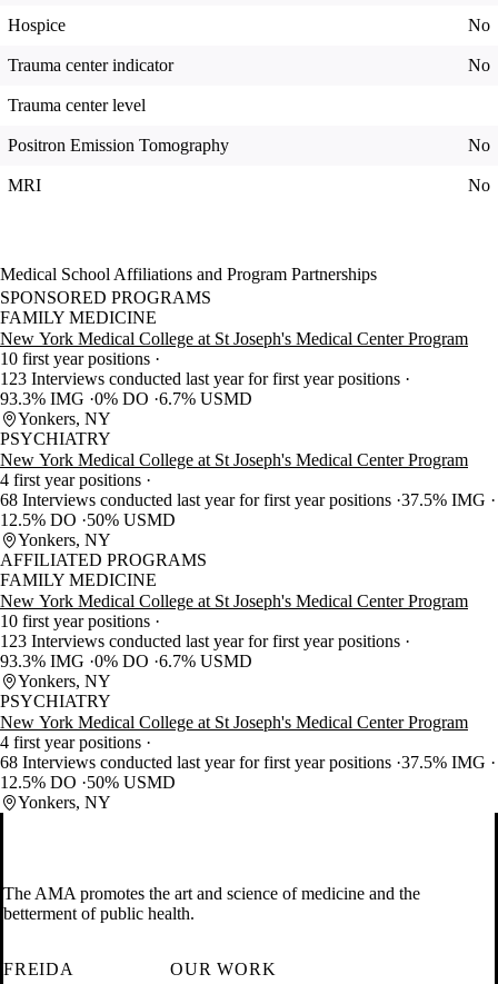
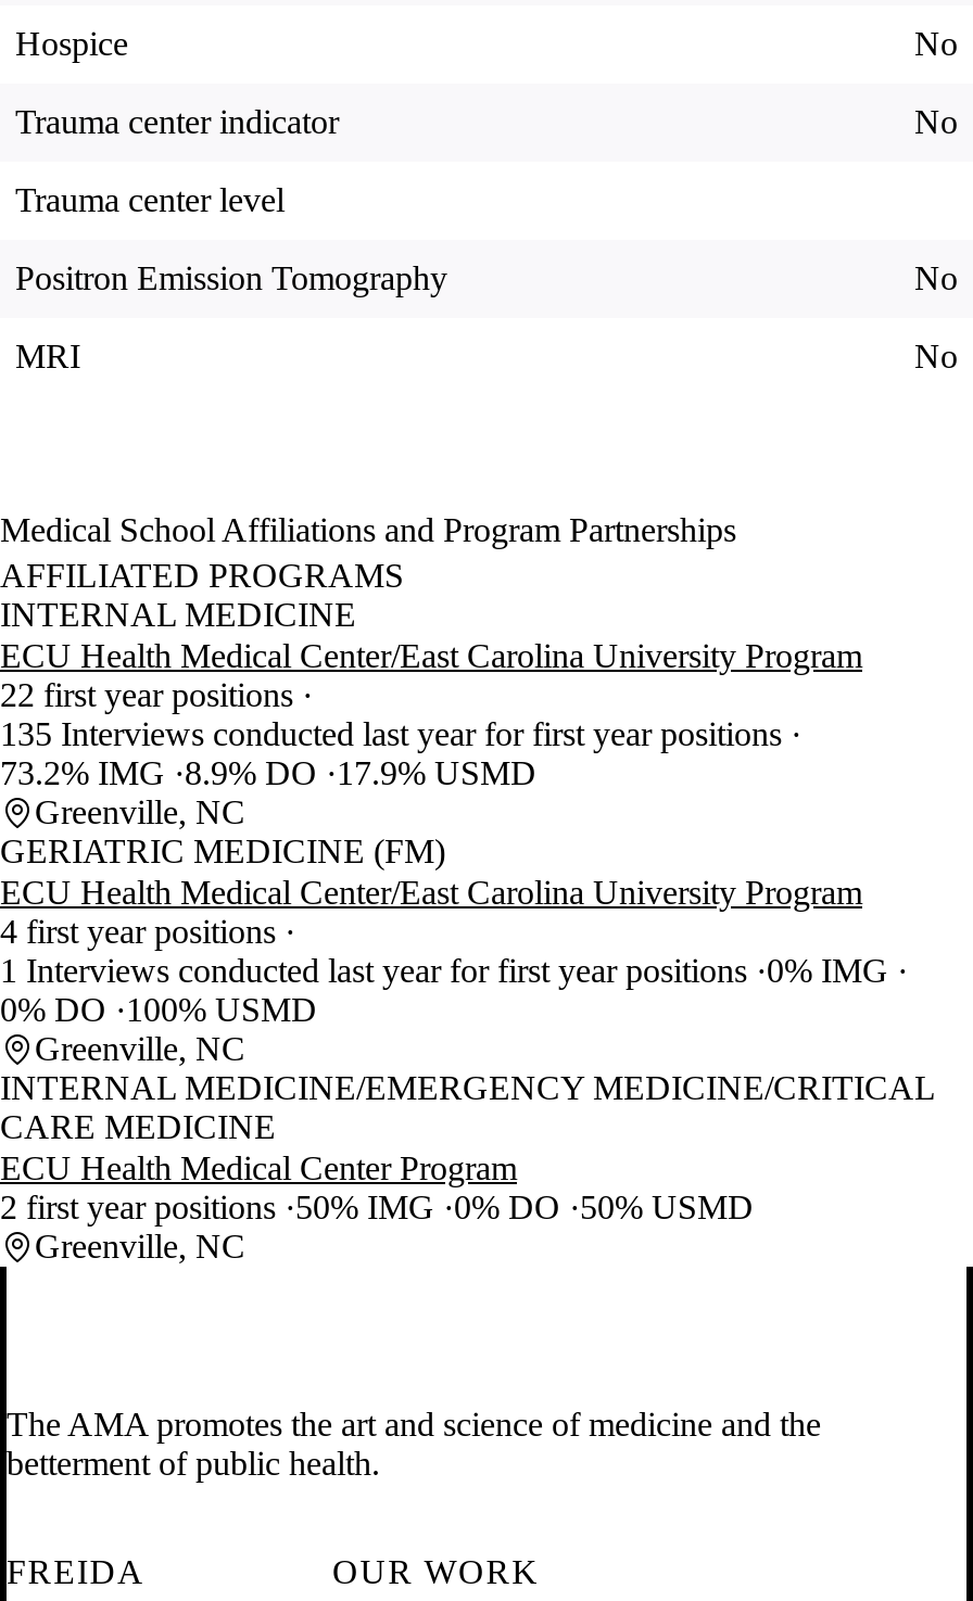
[0,288,468,469] SPONSORED PROGRAMS | FAMILY MEDICINE | New York Medical College at St Joseph's Medical Center Program | 10 first year positions | 123 Interviews conducted last year for first year positions | 93.3% IMG 0% DO 6.7% USMD | Yonkers, NY | PSYCHIATRY | New York Medical College at St Joseph's Medical Center Program -> [0,596,862,911] INTERNAL MEDICINE | ECU Health Medical Center/East Carolina University Program | 22 first year positions | 135 Interviews conducted last year for first year positions | 73.2% IMG 8.9% DO 17.9% USMD | Greenville, NC | GERIATRIC MEDICINE (FM) | ECU Health Medical Center/East Carolina University Program
[0,490,490,812] 68 Interviews conducted last year for first year positions 37.5% IMG | 12.5% DO 50% USMD | Yonkers, NY | FAMILY MEDICINE | New York Medical College at St Joseph's Medical Center Program | 10 first year positions | 123 Interviews conducted last year for first year positions | 93.3% IMG 0% DO 6.7% USMD | Yonkers, NY | PSYCHIATRY | New York Medical College at St Joseph's Medical Center Program | 4 first year positions | 68 Interviews conducted last year for first year positions 37.5% IMG | 12.5% DO 50% USMD | Yonkers, NY -> [0,952,934,1265] 1 Interviews conducted last year for first year positions 0% IMG | 0% DO 100% USMD | Greenville, NC | INTERNAL MEDICINE/EMERGENCY MEDICINE/CRITICAL | CARE MEDICINE | ECU Health Medical Center Program | 2 first year positions 50% IMG 0% DO 50% USMD | Greenville, NC
moved [0,550,207,569] -> [0,557,404,594]: AFFILIATED PROGRAMS

